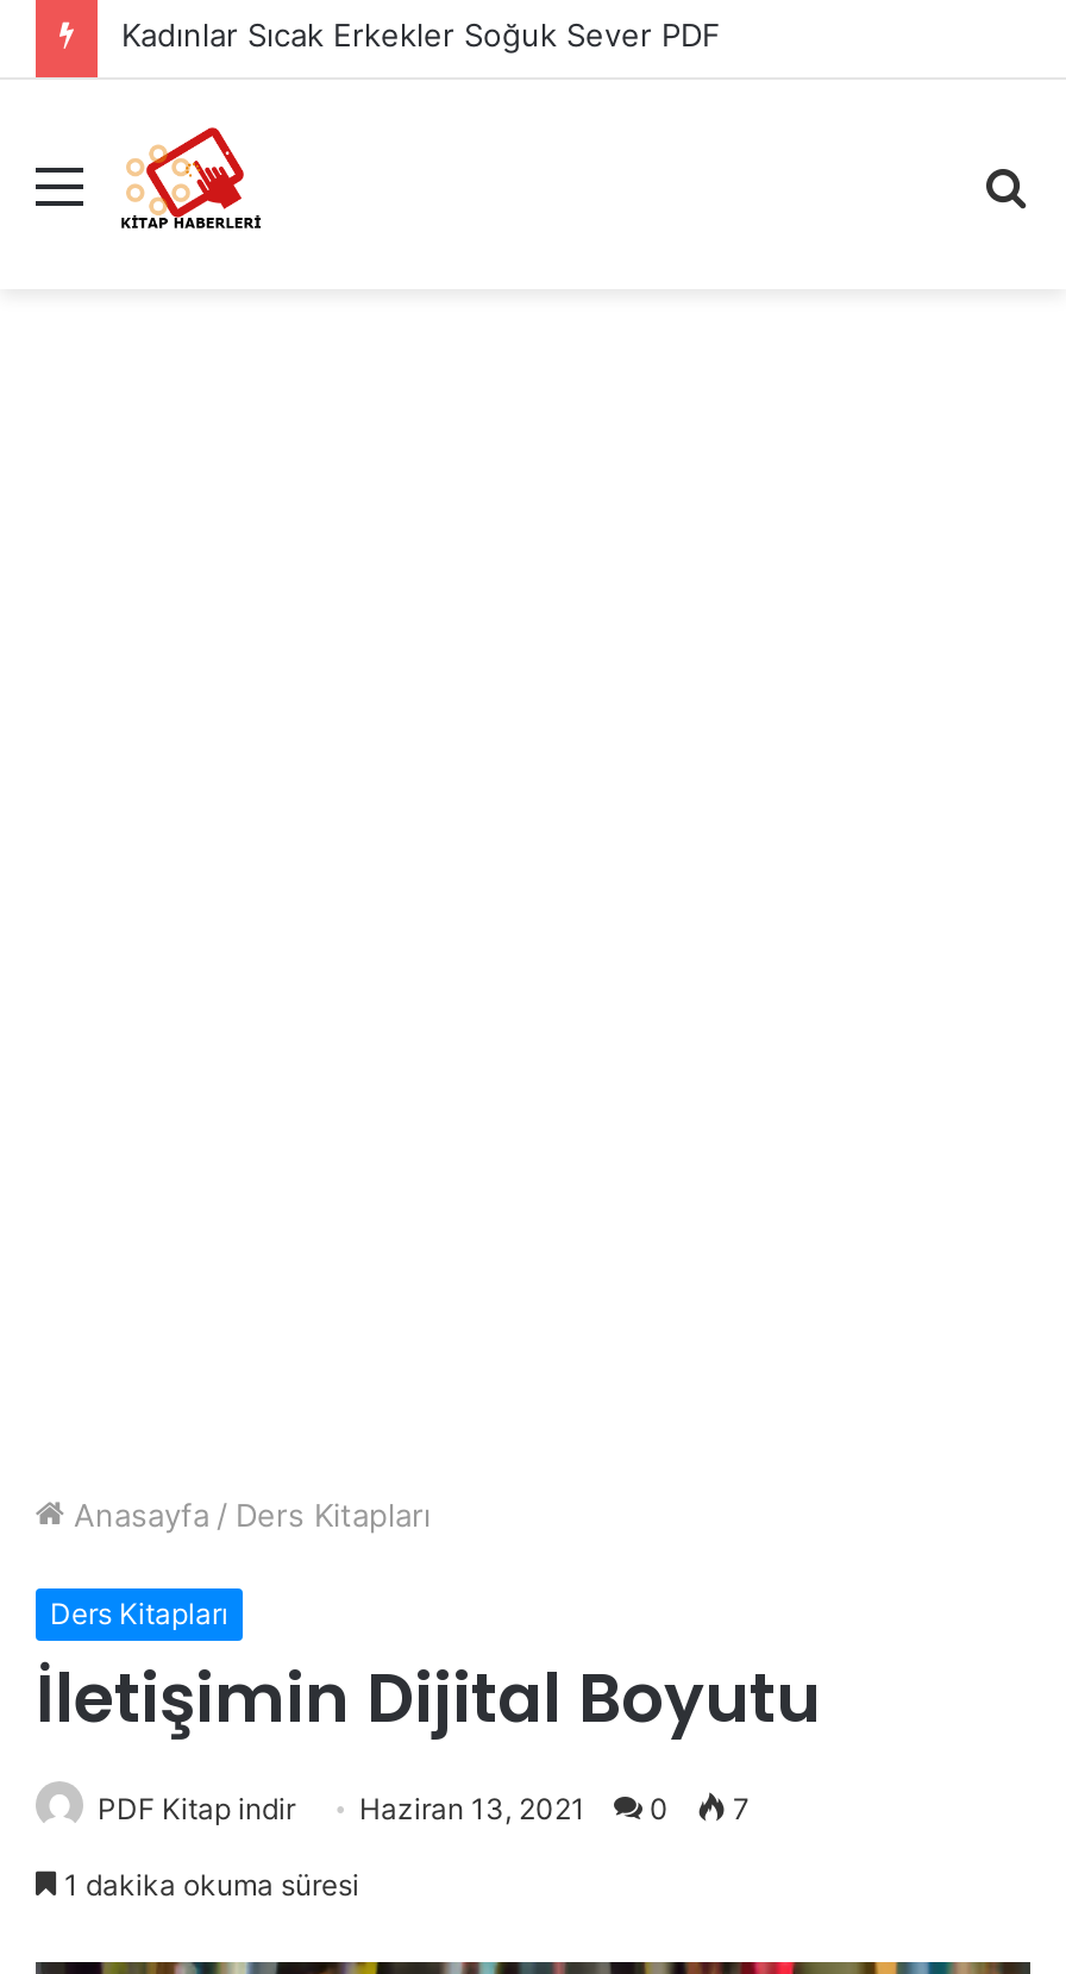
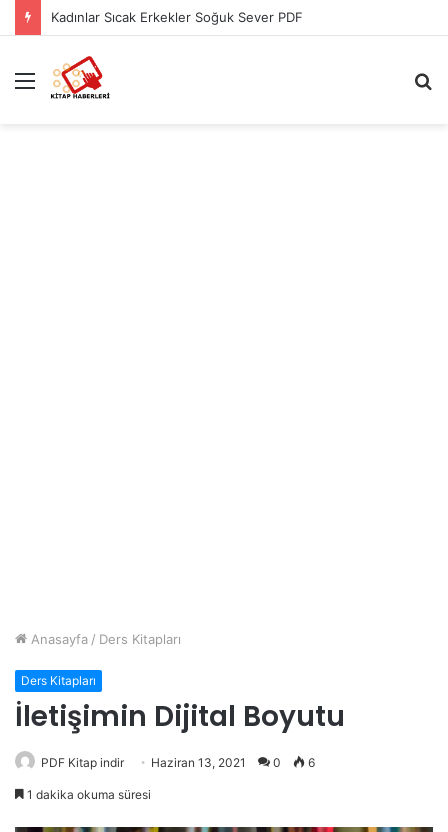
[98,1791,750,1826] PDF Kitap indir Haziran 13, 2021 0 7 -> [41,755,315,770] PDF Kitap indir Haziran 13, 2021 0 6

